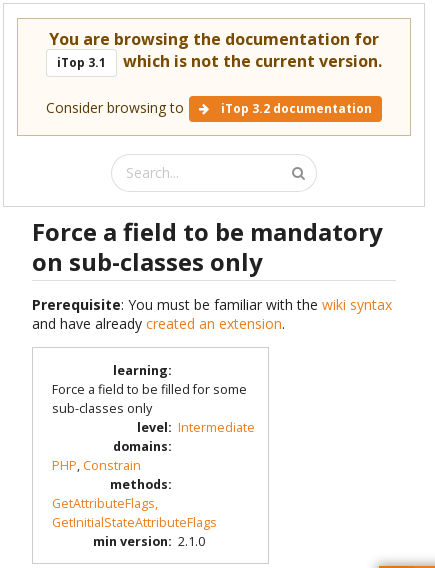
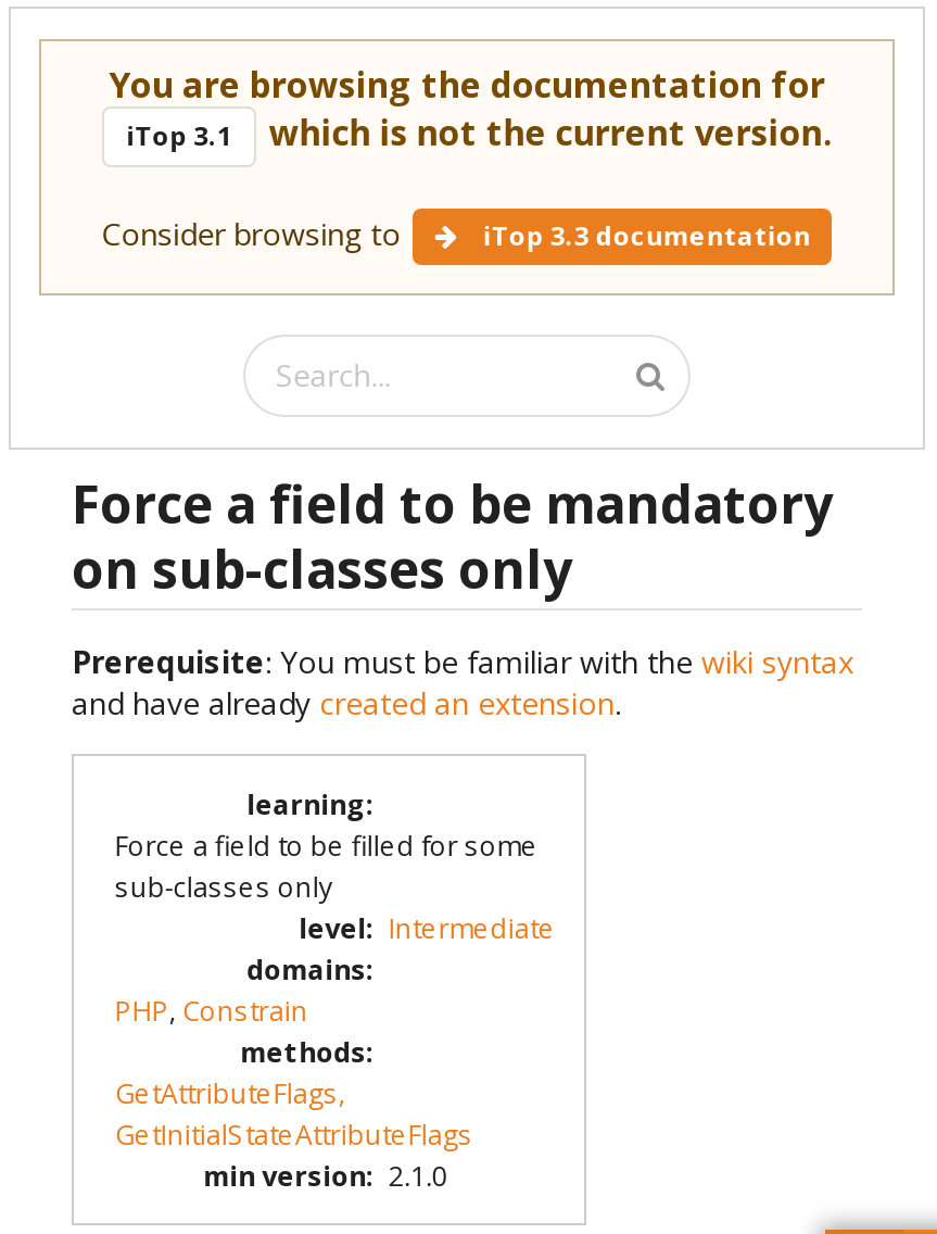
[218,99,372,116] iTop 3.2 documentation -> [476,216,811,253] iTop 3.3 documentation

